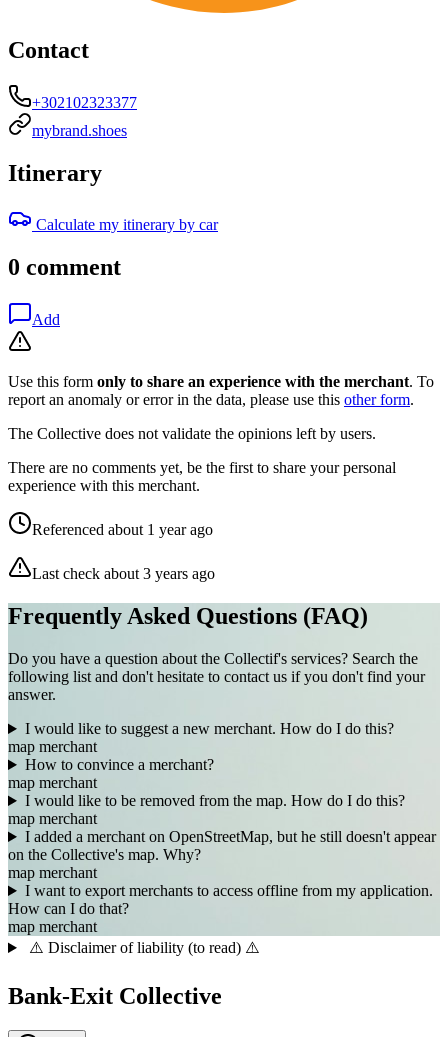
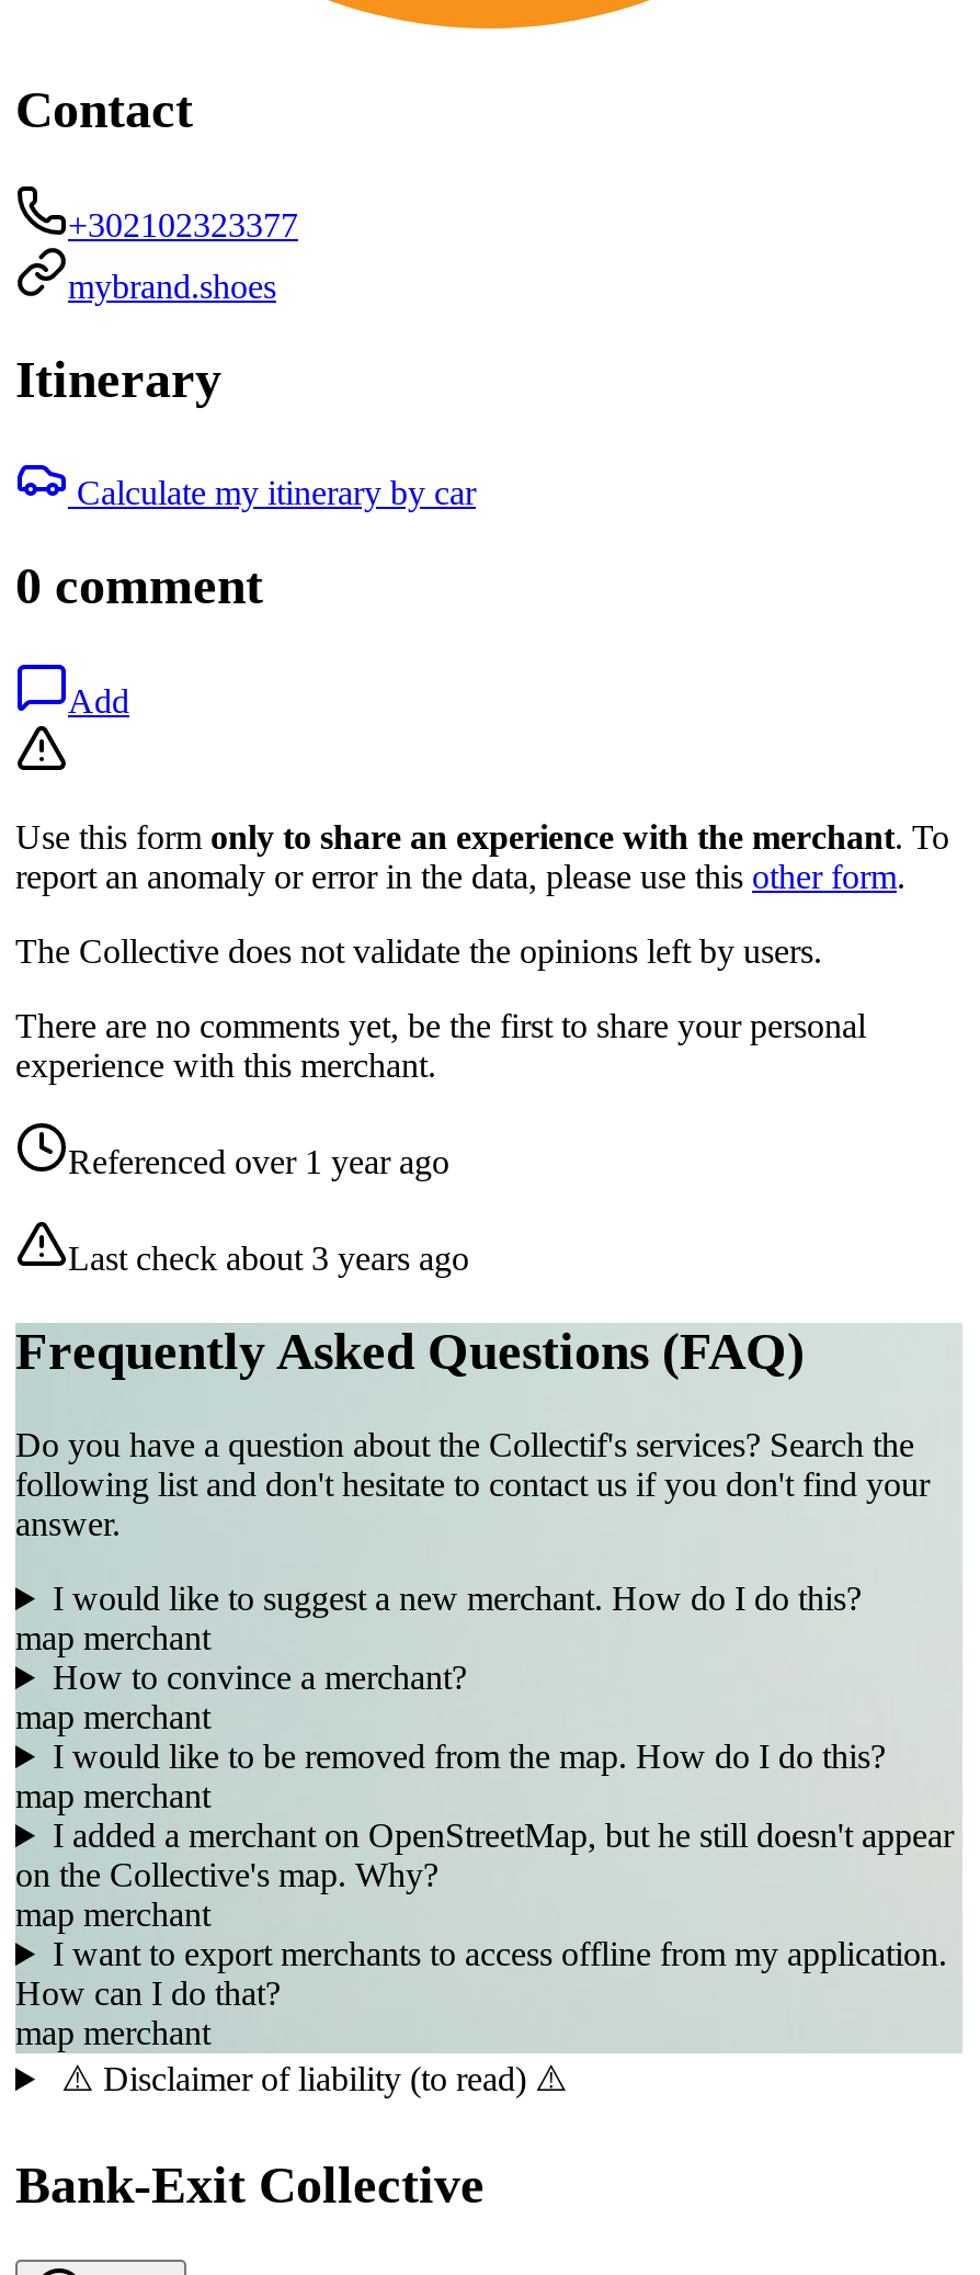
[32,521,213,538] Referenced about 1 year ago -> [68,1144,449,1181] Referenced over 1 year ago

